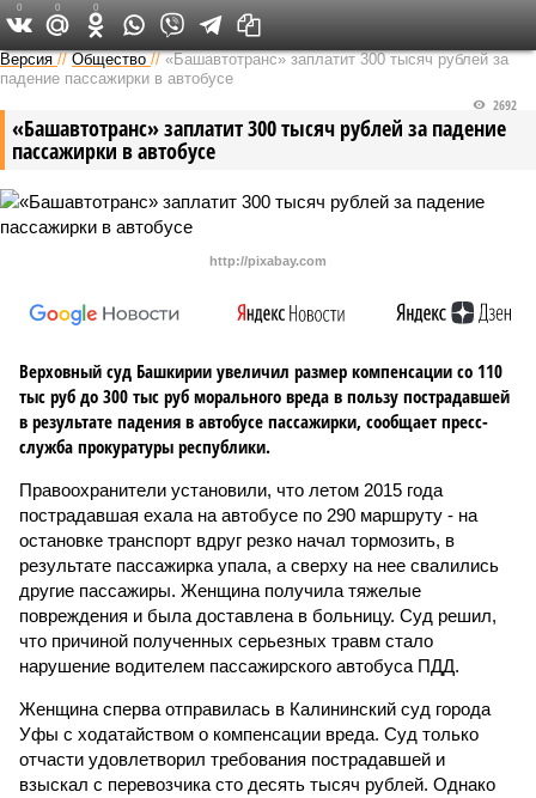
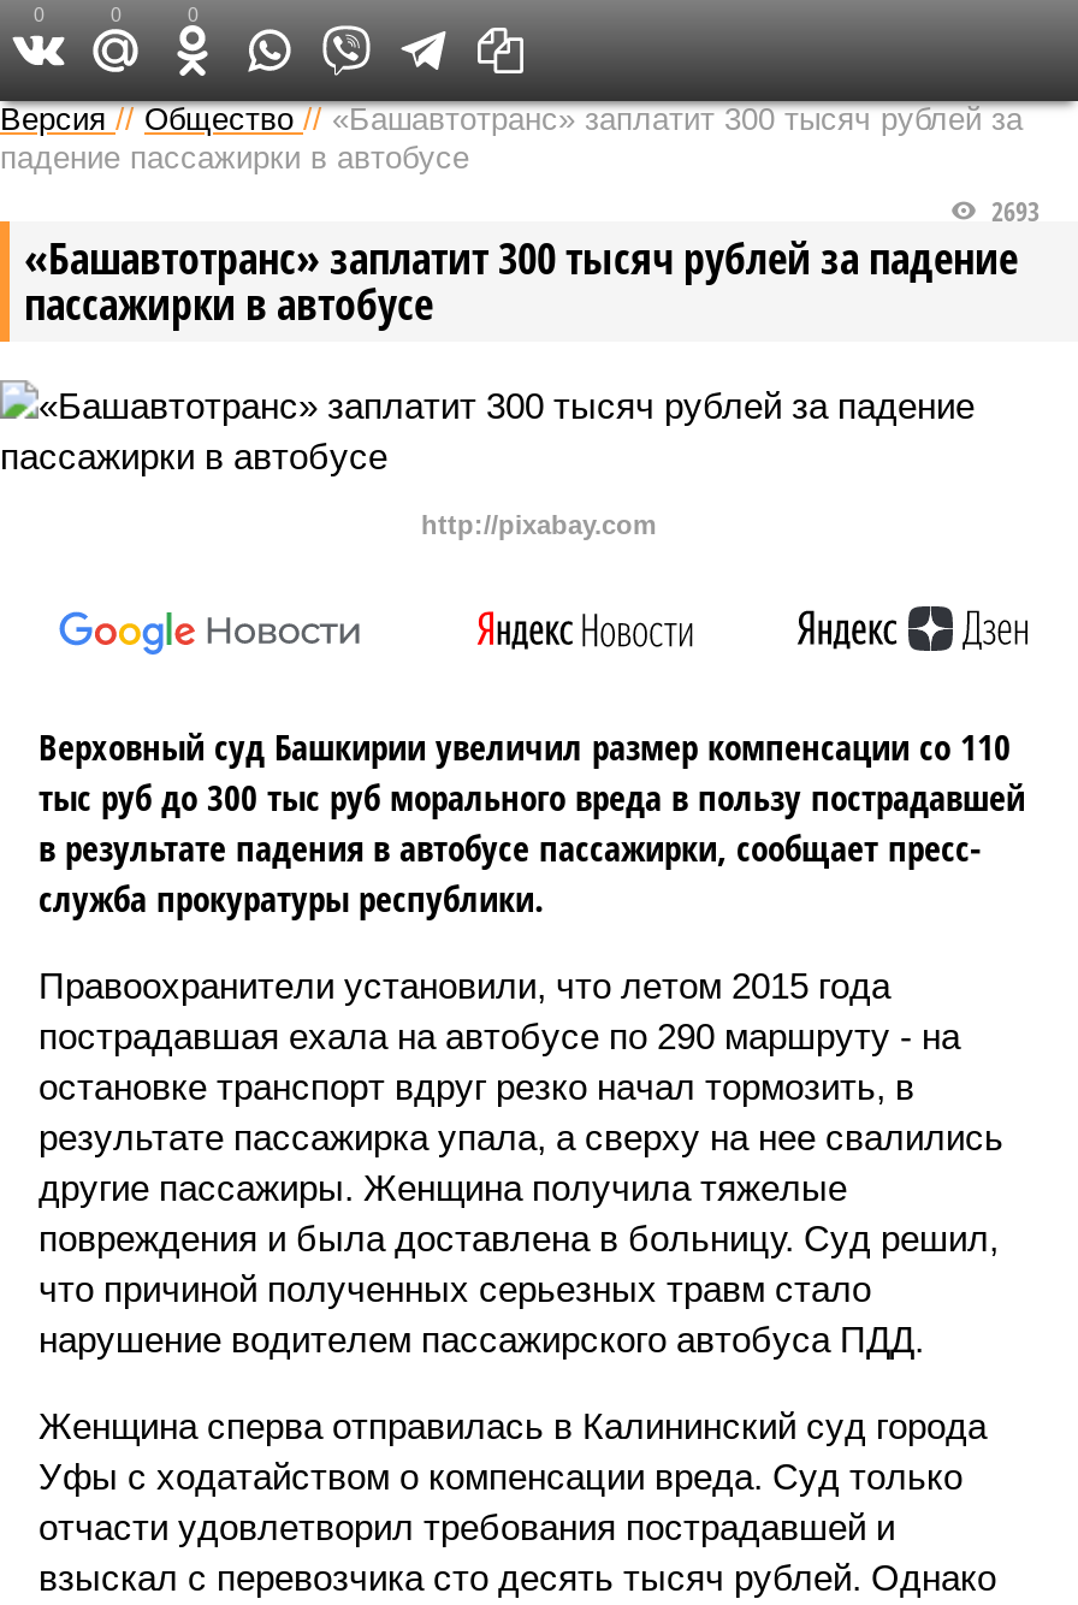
[489,96,517,114] 2692 -> [984,193,1039,229] 2693

